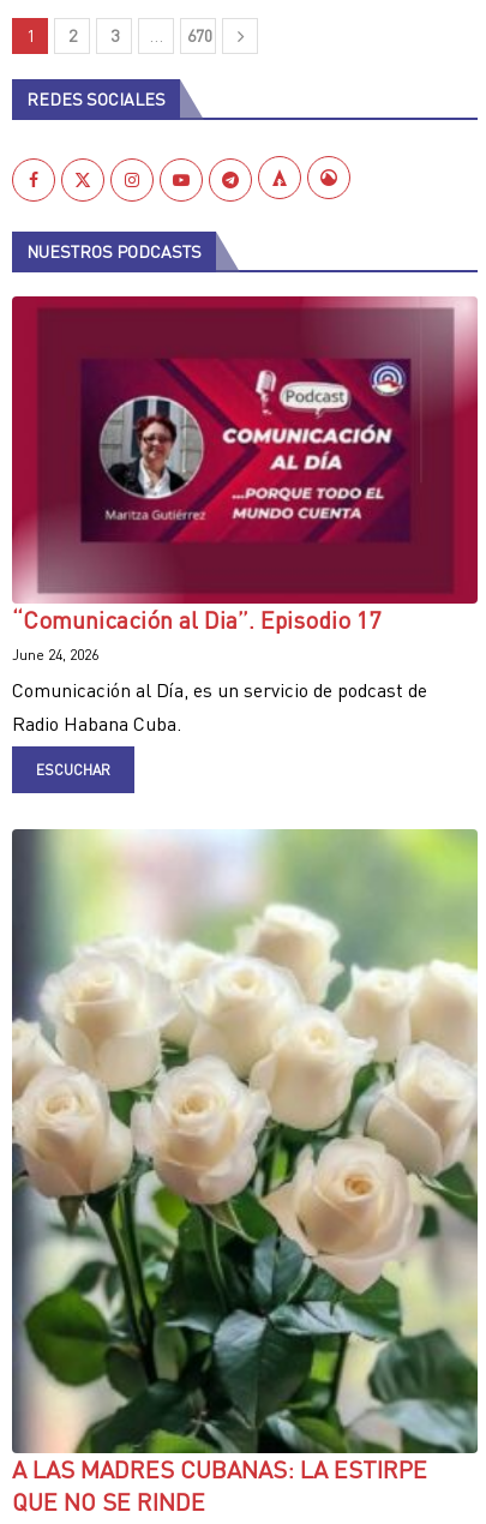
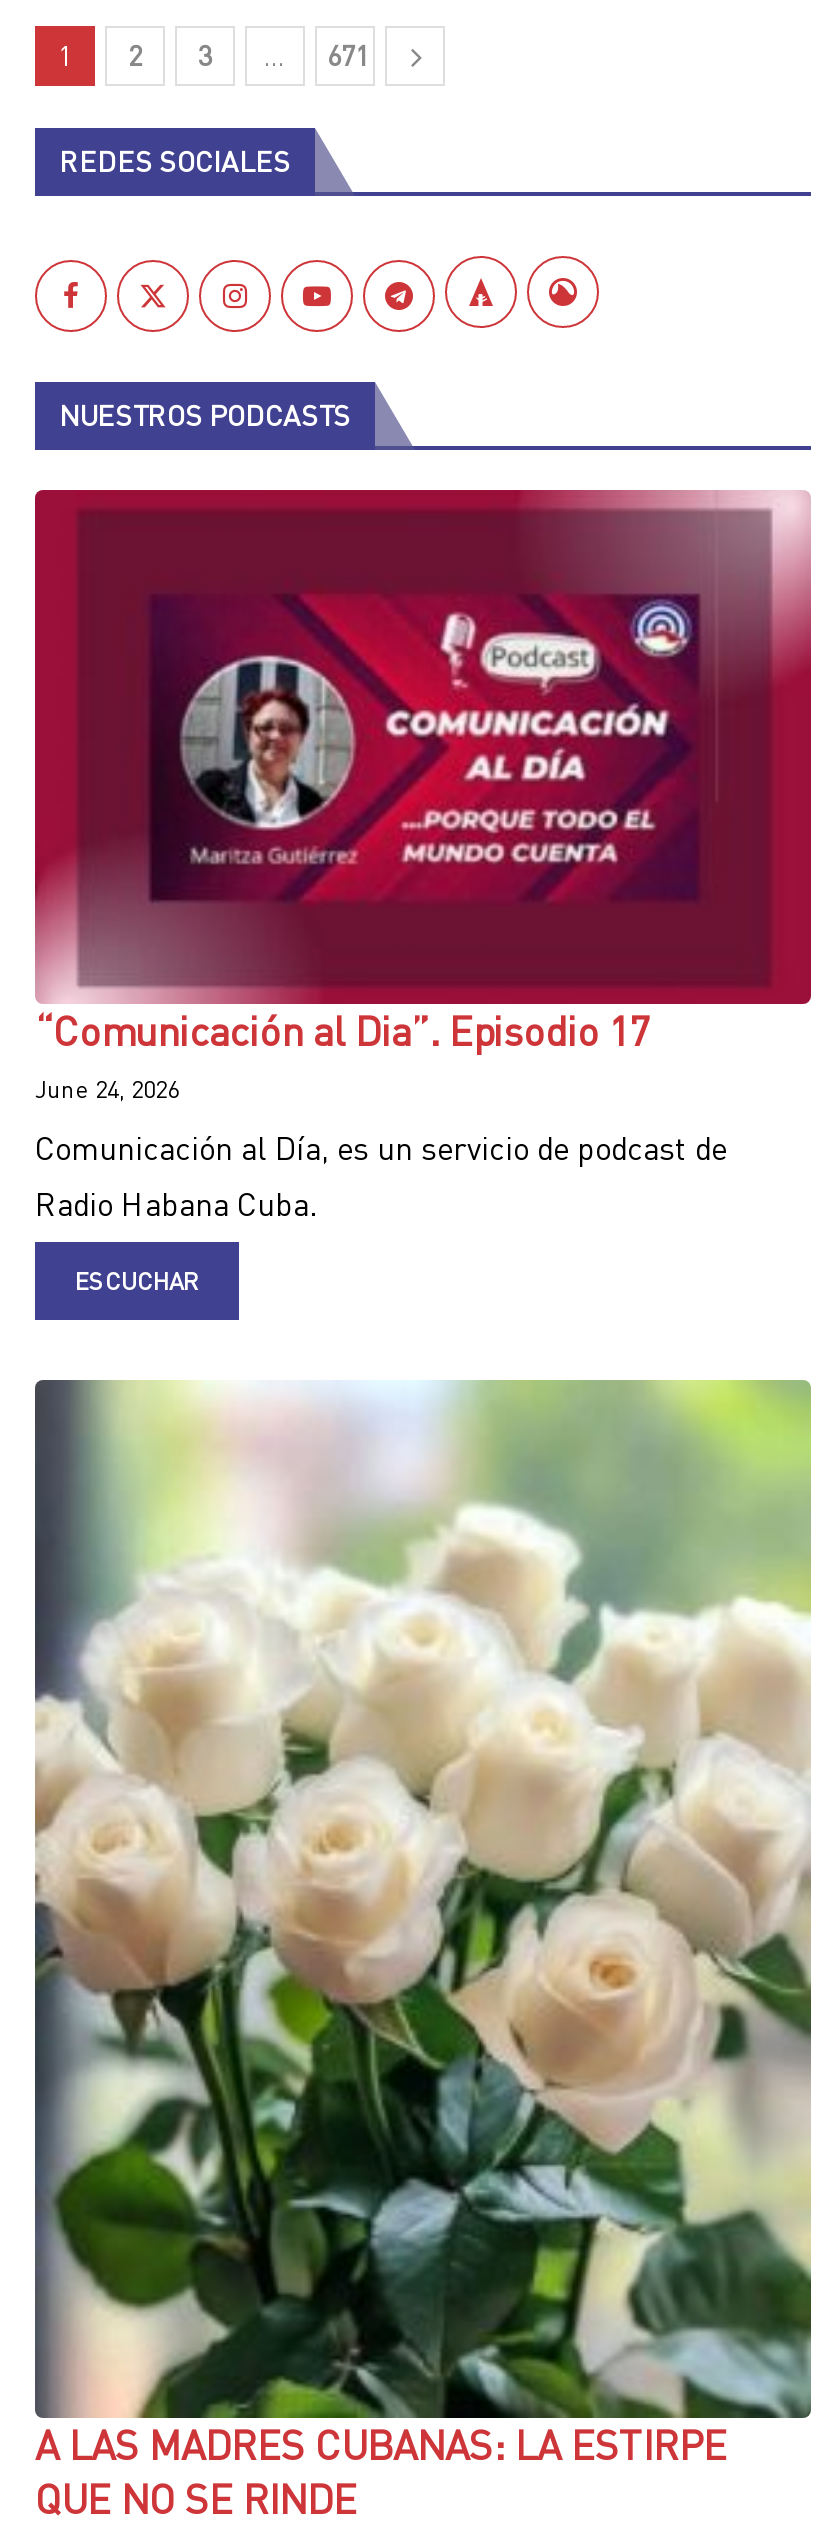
[187,25,212,45] 670 -> [327,39,369,73] 671

